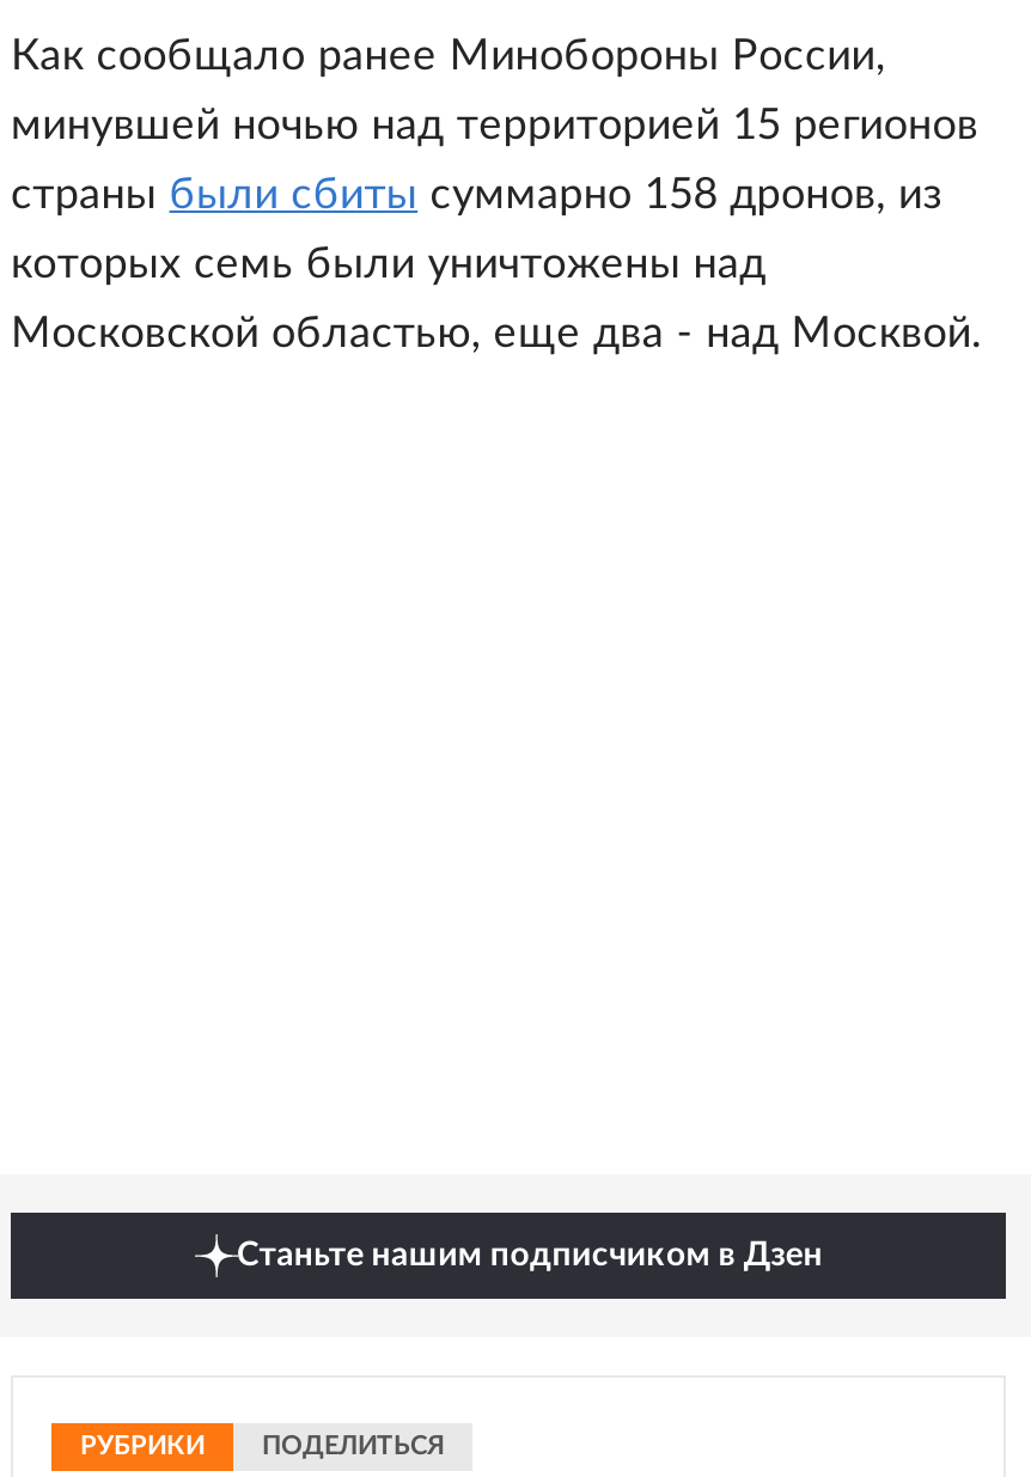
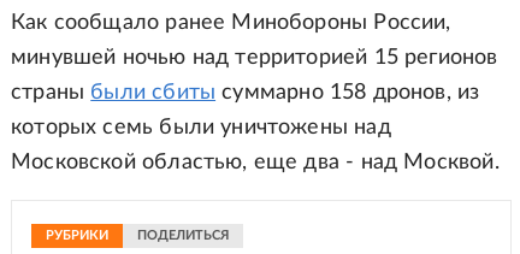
[237,1239,823,1272] Станьте нашим подписчиком в Дзен -> none

